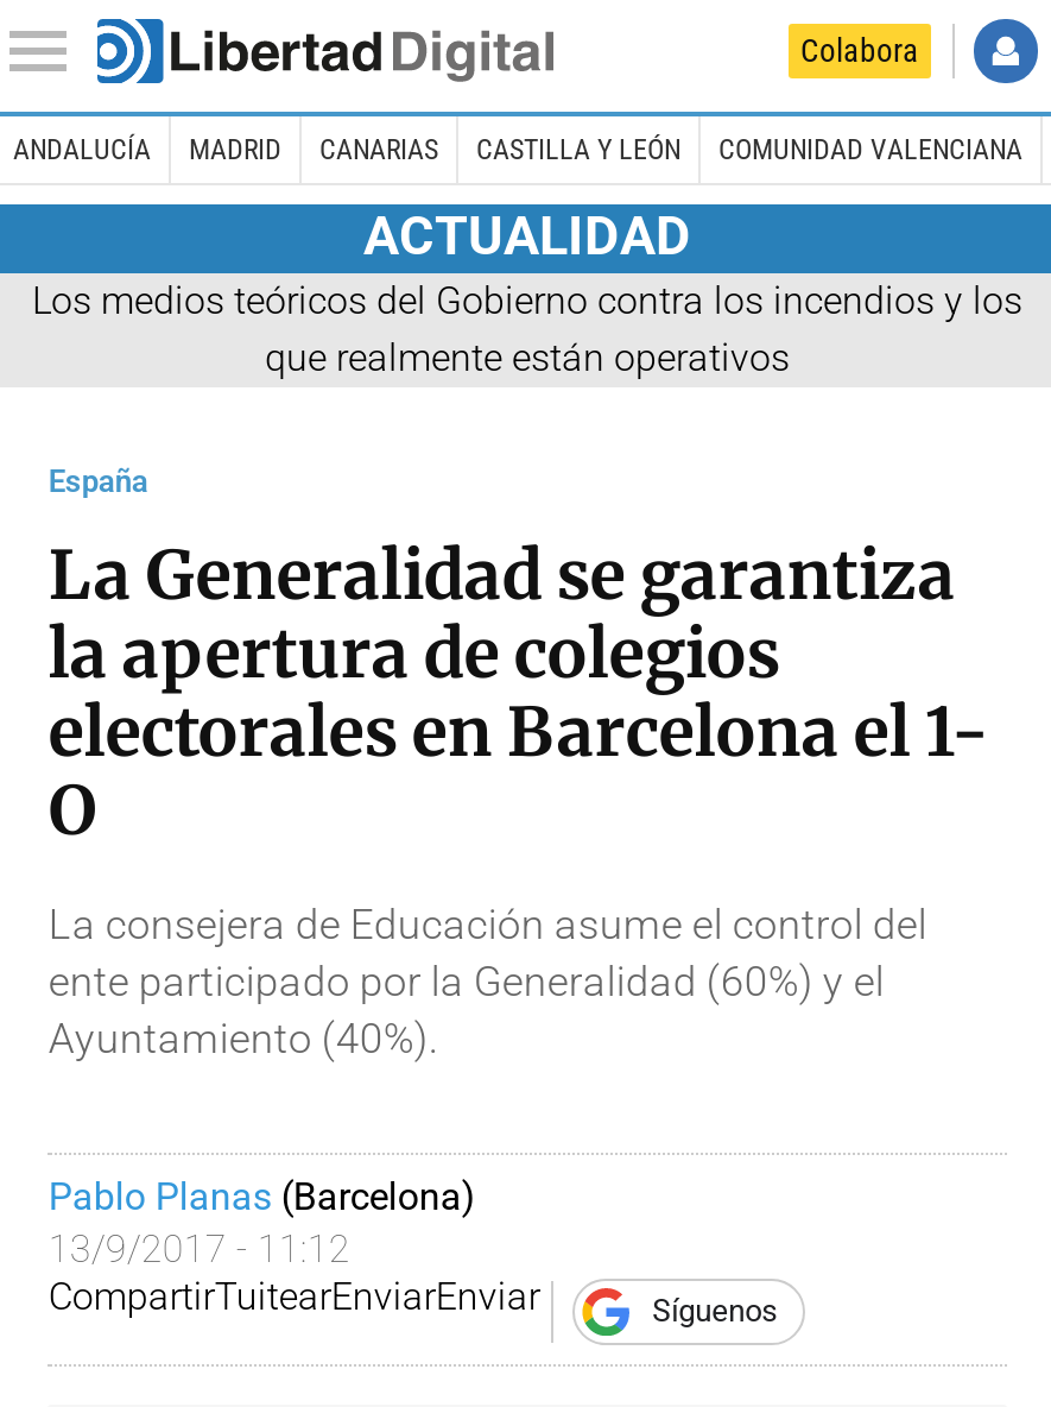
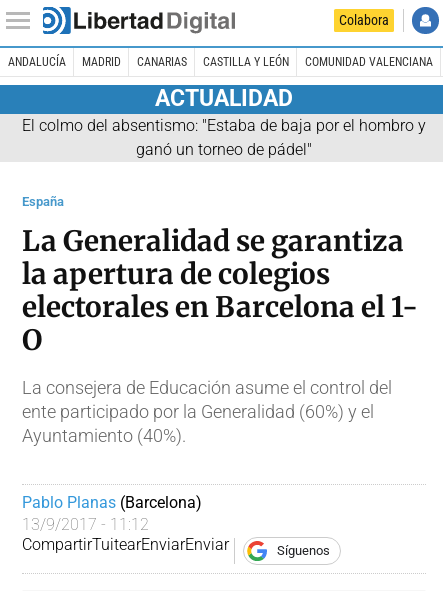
[32,277,1022,379] Los medios teóricos del Gobierno contra los incendios y los | que realmente están operativos -> [22,116,426,159] El colmo del absentismo: "Estaba de baja por el hombro y | ganó un torneo de pádel"

